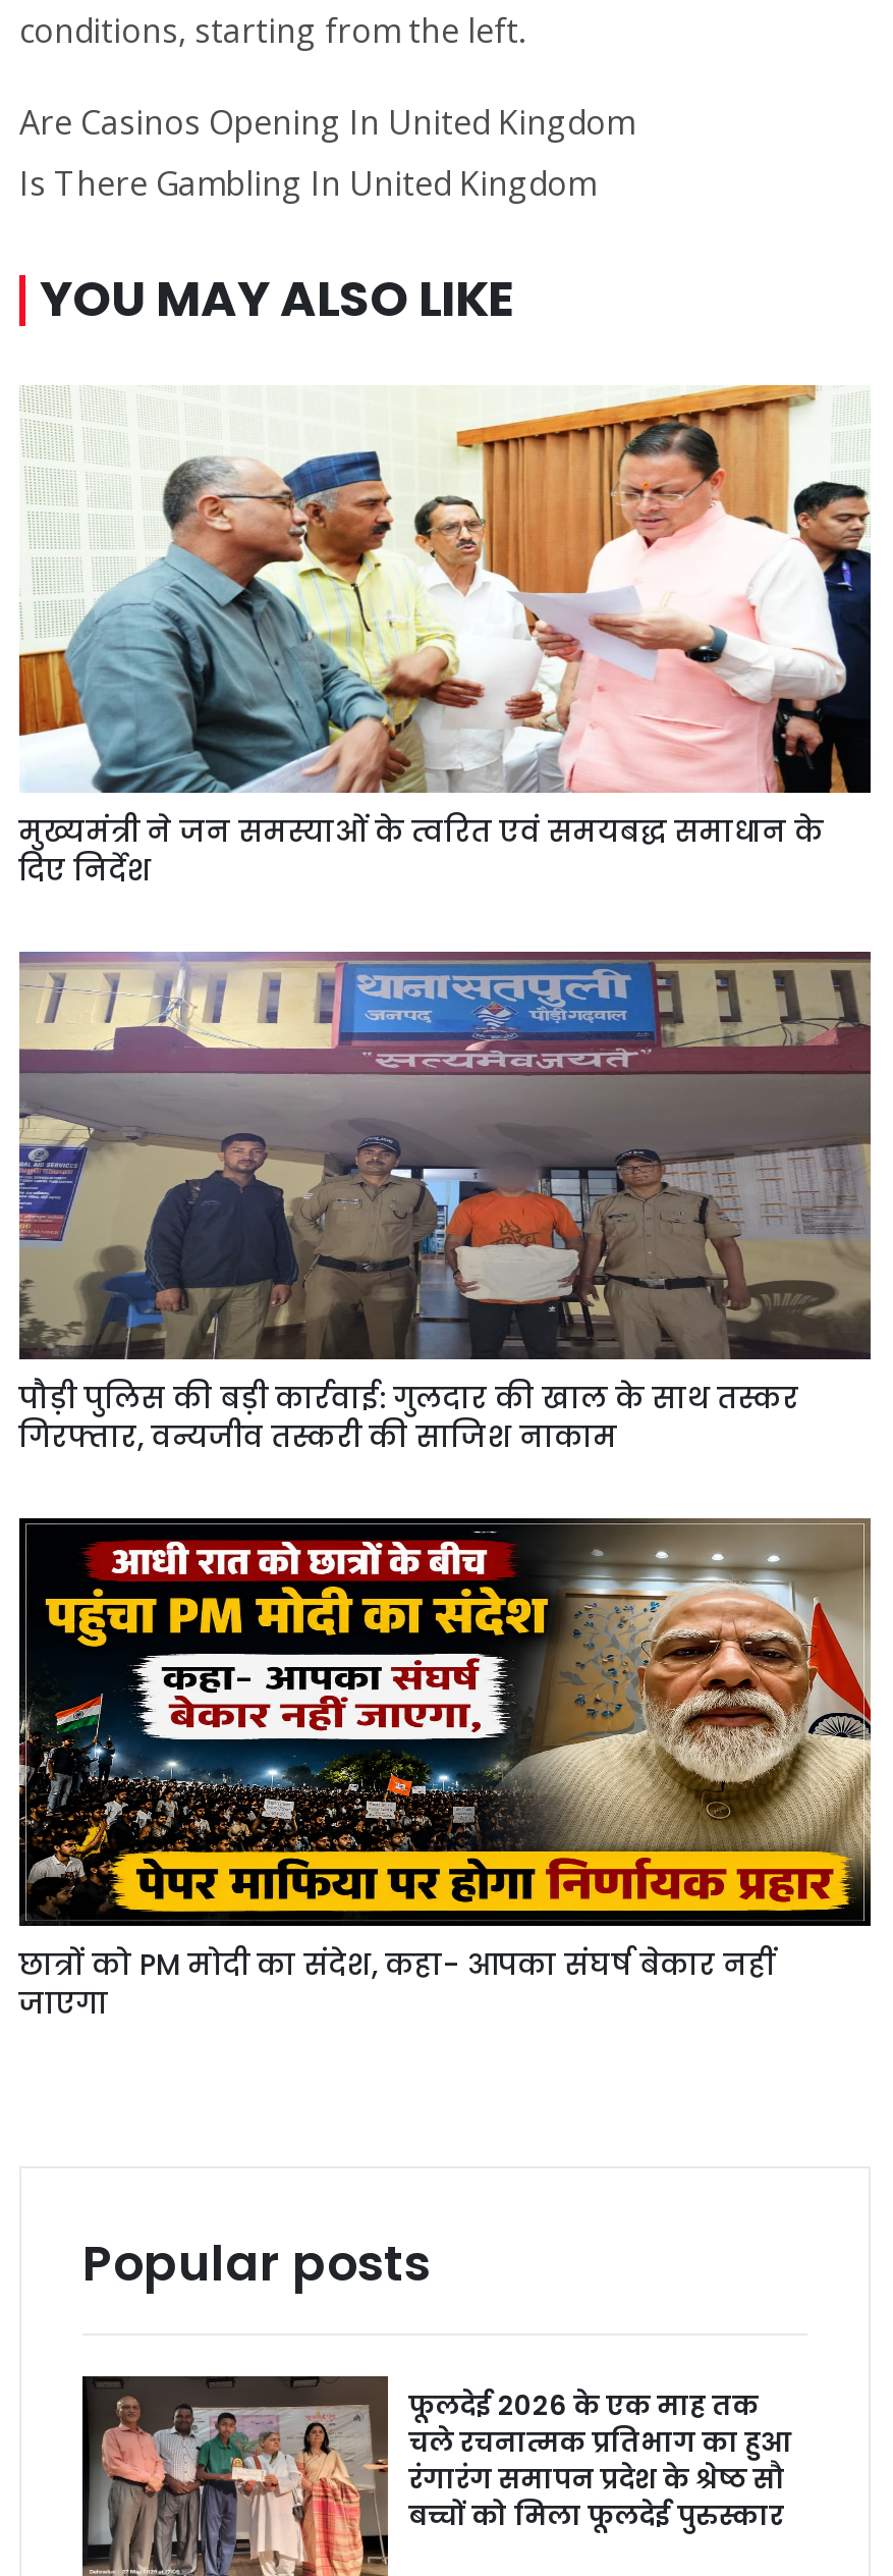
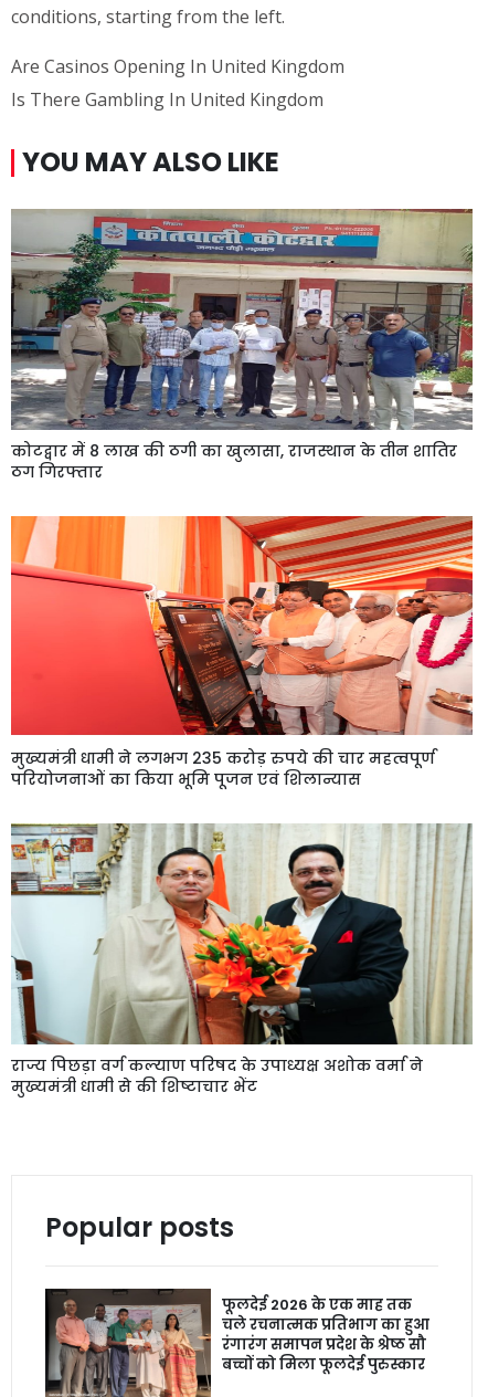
[17,383,873,891] [image] | मुख्यमंत्री ने जन समस्याओं के त्वरित एवं समयबद्ध समाधान के | दिए निर्देश -> [10,208,474,483] [image] | कोटद्वार में 8 लाख की ठगी का खुलासा, राजस्थान के तीन शातिर | ठग गिरफ्तार
[17,950,873,1458] [image] | पौड़ी पुलिस की बड़ी कार्रवाई: गुलदार की खाल के साथ तस्कर | गिरफ्तार, वन्यजीव तस्करी की साजिश नाकाम -> [10,515,474,791] [image] | मुख्यमंत्री धामी ने लगभग 235 करोड़ रुपये की चार महत्वपूर्ण | परियोजनाओं का किया भूमि पूजन एवं शिलान्यास
[17,1516,871,2024] [image] | छात्रों को PM मोदी का संदेश, कहा- आपका संघर्ष बेकार नहीं | जाएगा -> [10,822,473,1098] [image] | राज्य पिछड़ा वर्ग कल्याण परिषद के उपाध्यक्ष अशोक वर्मा ने | मुख्यमंत्री धामी से की शिष्टाचार भेंट

